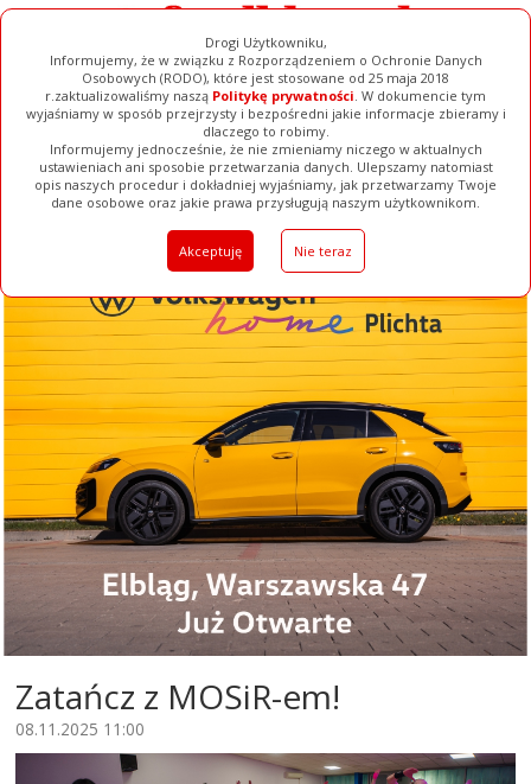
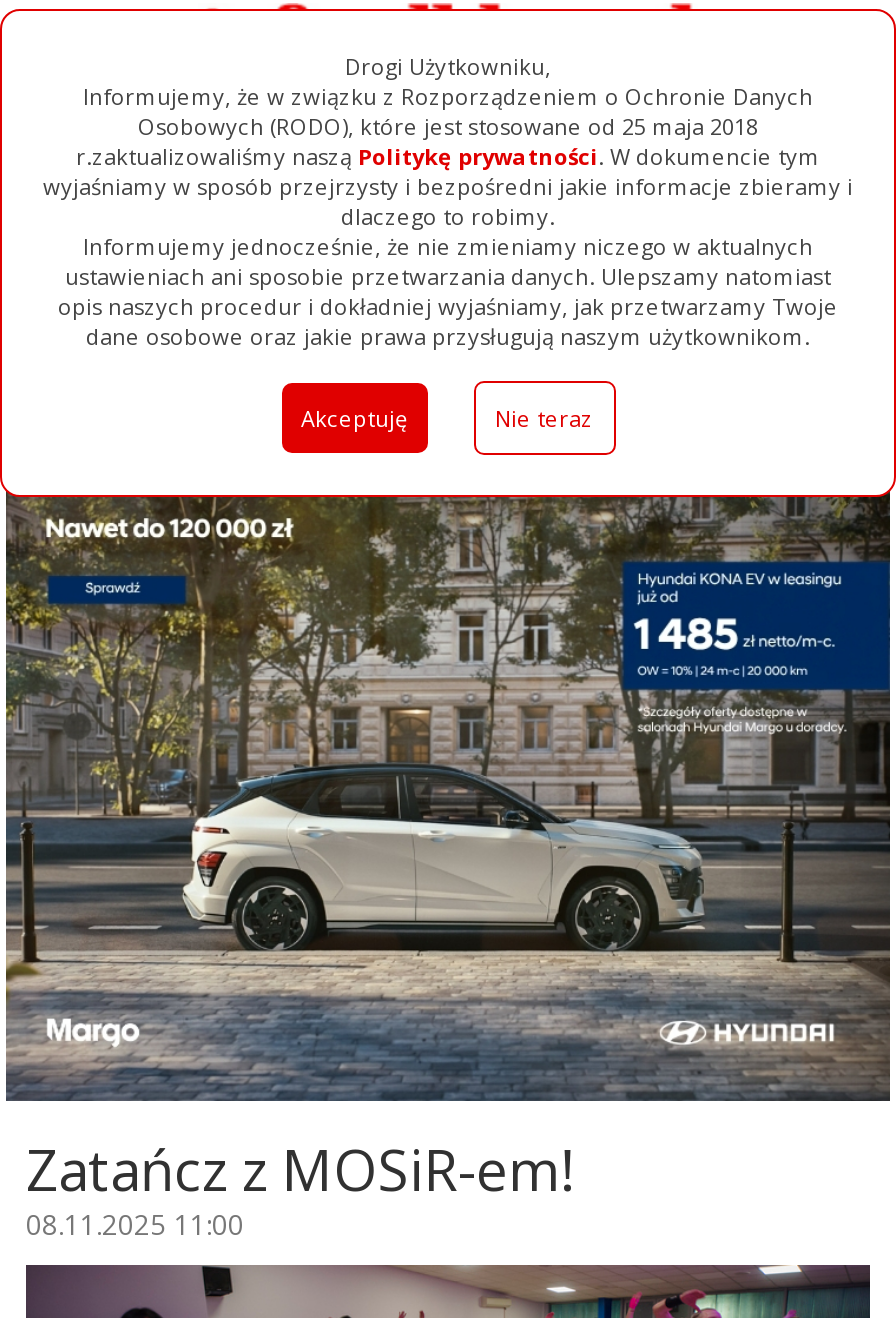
[4,294,527,656] [image] -> [6,491,890,1101] [image]

